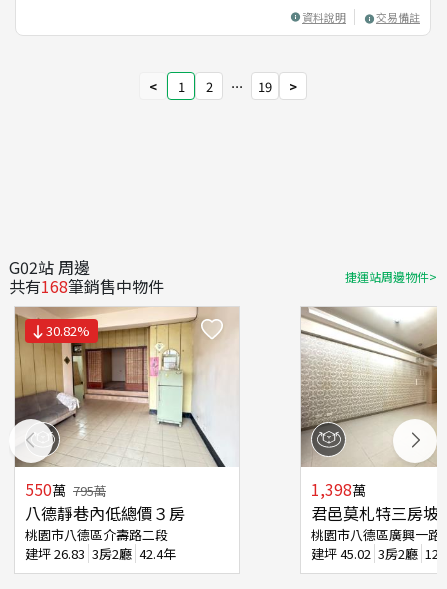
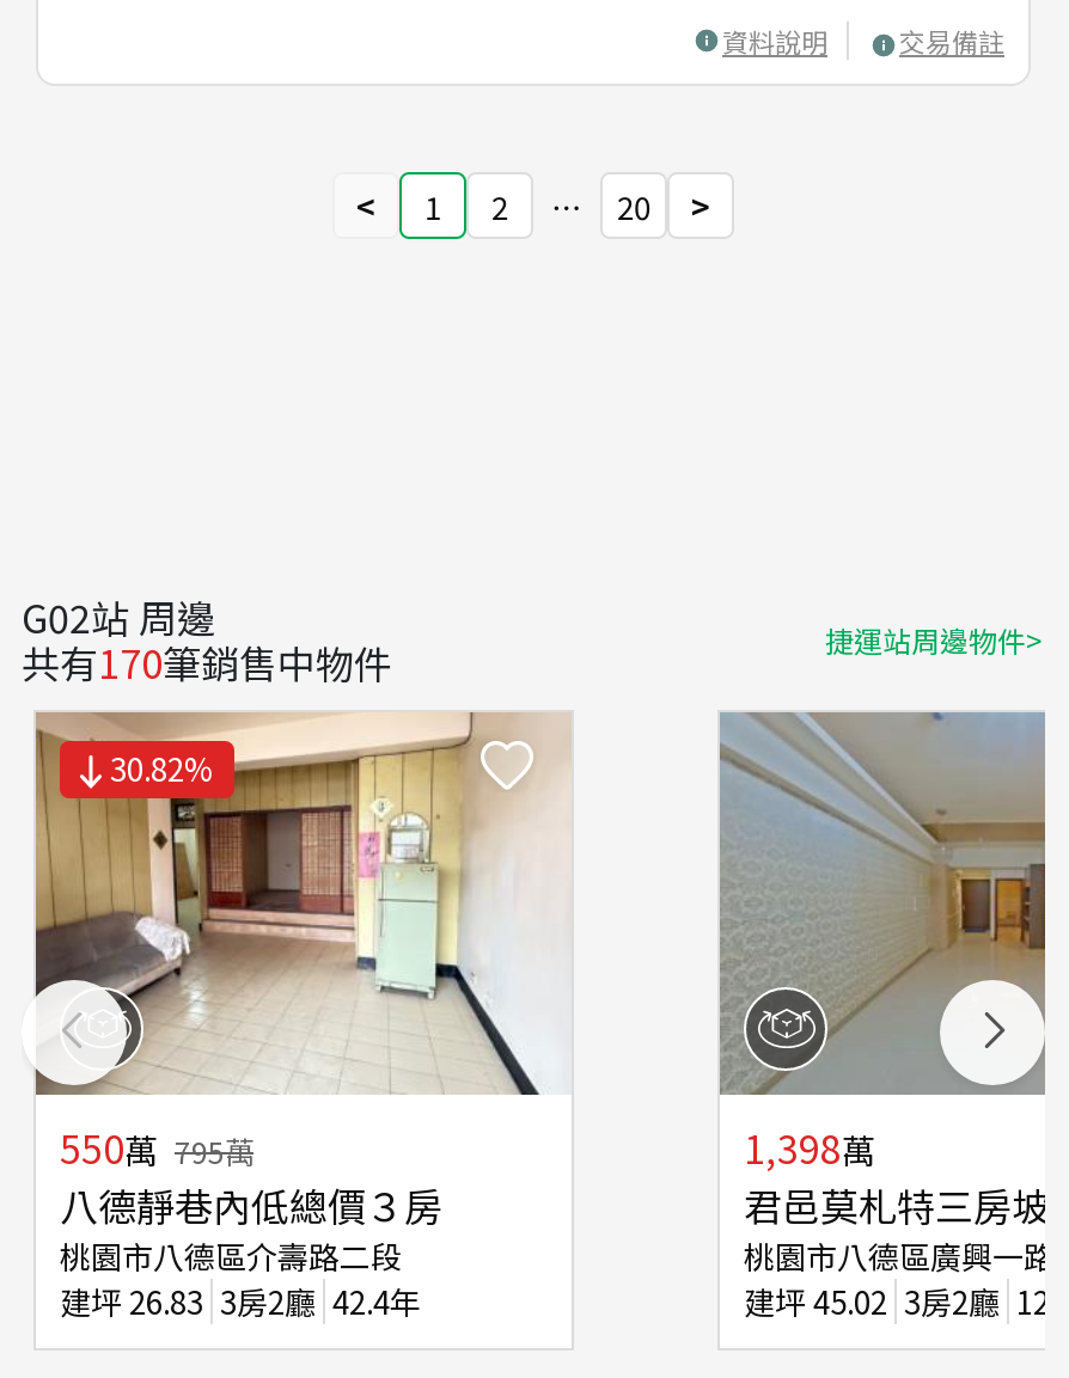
[258,77,272,96] 19 -> [617,184,650,229] 20
[9,273,164,297] 共有168筆銷售中物件 -> [22,632,392,690] 共有170筆銷售中物件
[301,307,437,467] [image] -> [717,710,1045,1095] [image]

